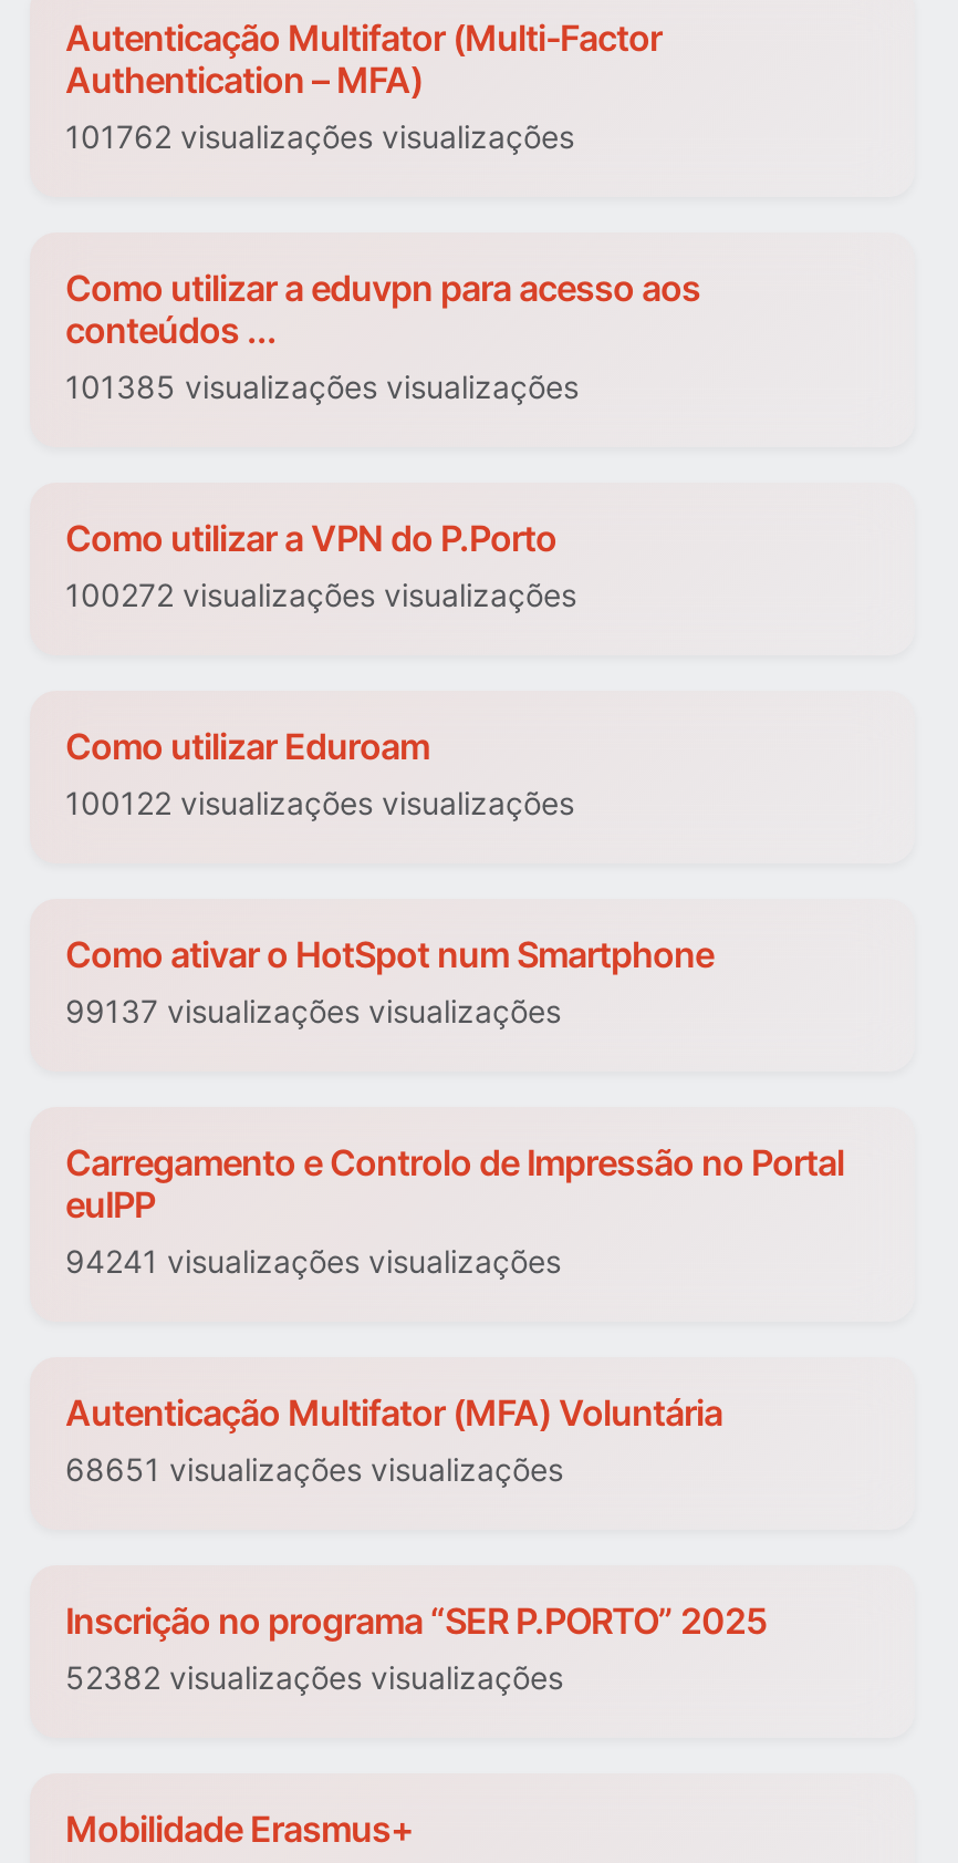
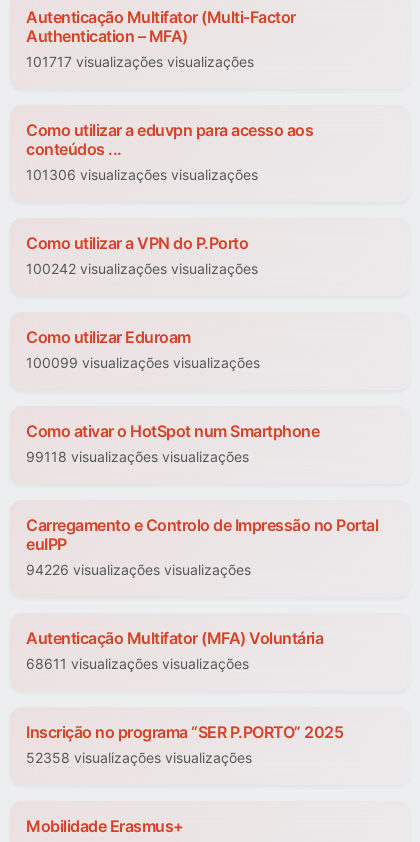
[65,118,574,156] 101762 visualizações visualizações -> [26,53,254,70] 101717 visualizações visualizações
[65,369,579,406] 101385 visualizações visualizações -> [26,166,258,183] 101306 visualizações visualizações
[65,577,576,614] 100272 visualizações visualizações -> [26,260,258,277] 100242 visualizações visualizações
[65,785,574,822] 100122 visualizações visualizações -> [26,354,260,371] 100099 visualizações visualizações
[65,993,561,1031] 99137 visualizações visualizações -> [26,448,249,465] 99118 visualizações visualizações
[65,1243,561,1281] 94241 visualizações visualizações -> [26,561,251,578] 94226 visualizações visualizações
[65,1451,563,1489] 68651 visualizações visualizações -> [26,655,249,672] 68611 visualizações visualizações
[65,1659,563,1697] 52382 visualizações visualizações -> [26,749,252,766] 52358 visualizações visualizações

